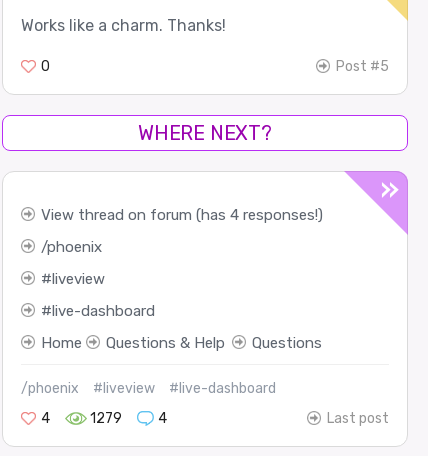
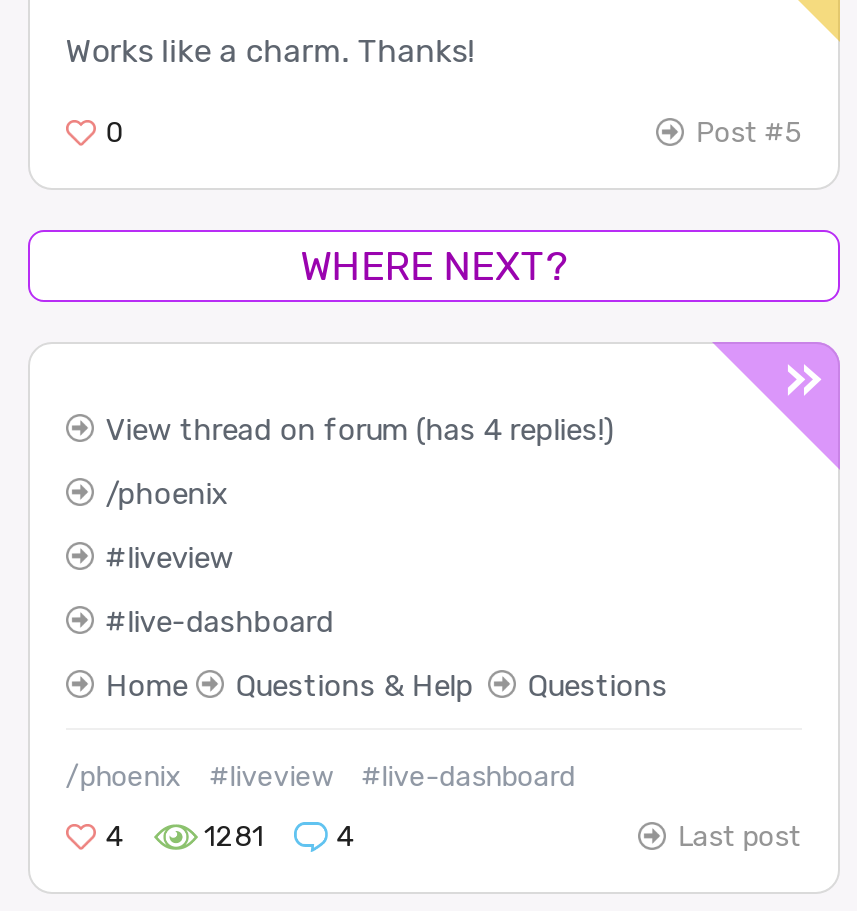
[41,206,323,224] View thread on forum (has 4 responses!) -> [106,411,614,447] View thread on forum (has 4 replies!)
[90,410,122,427] 1279 -> [204,819,264,853] 1281

